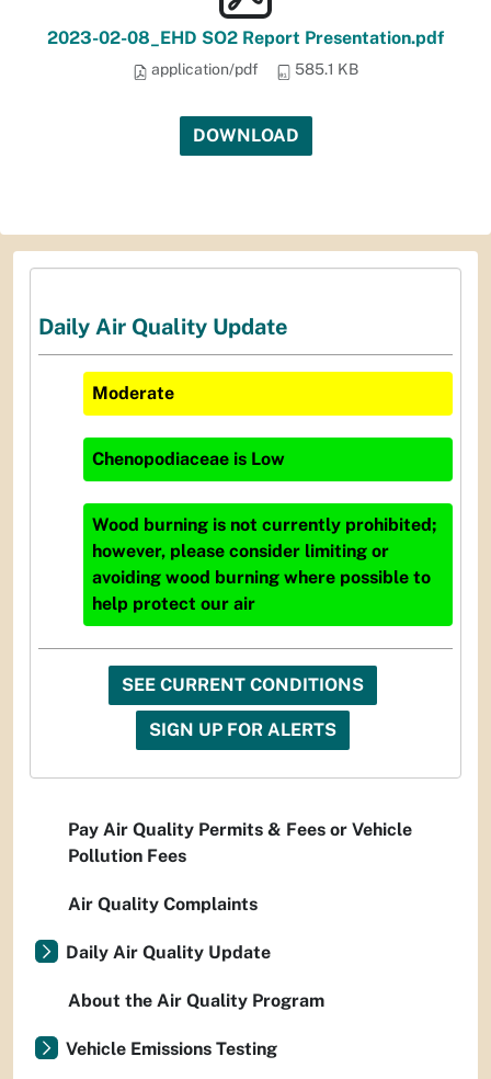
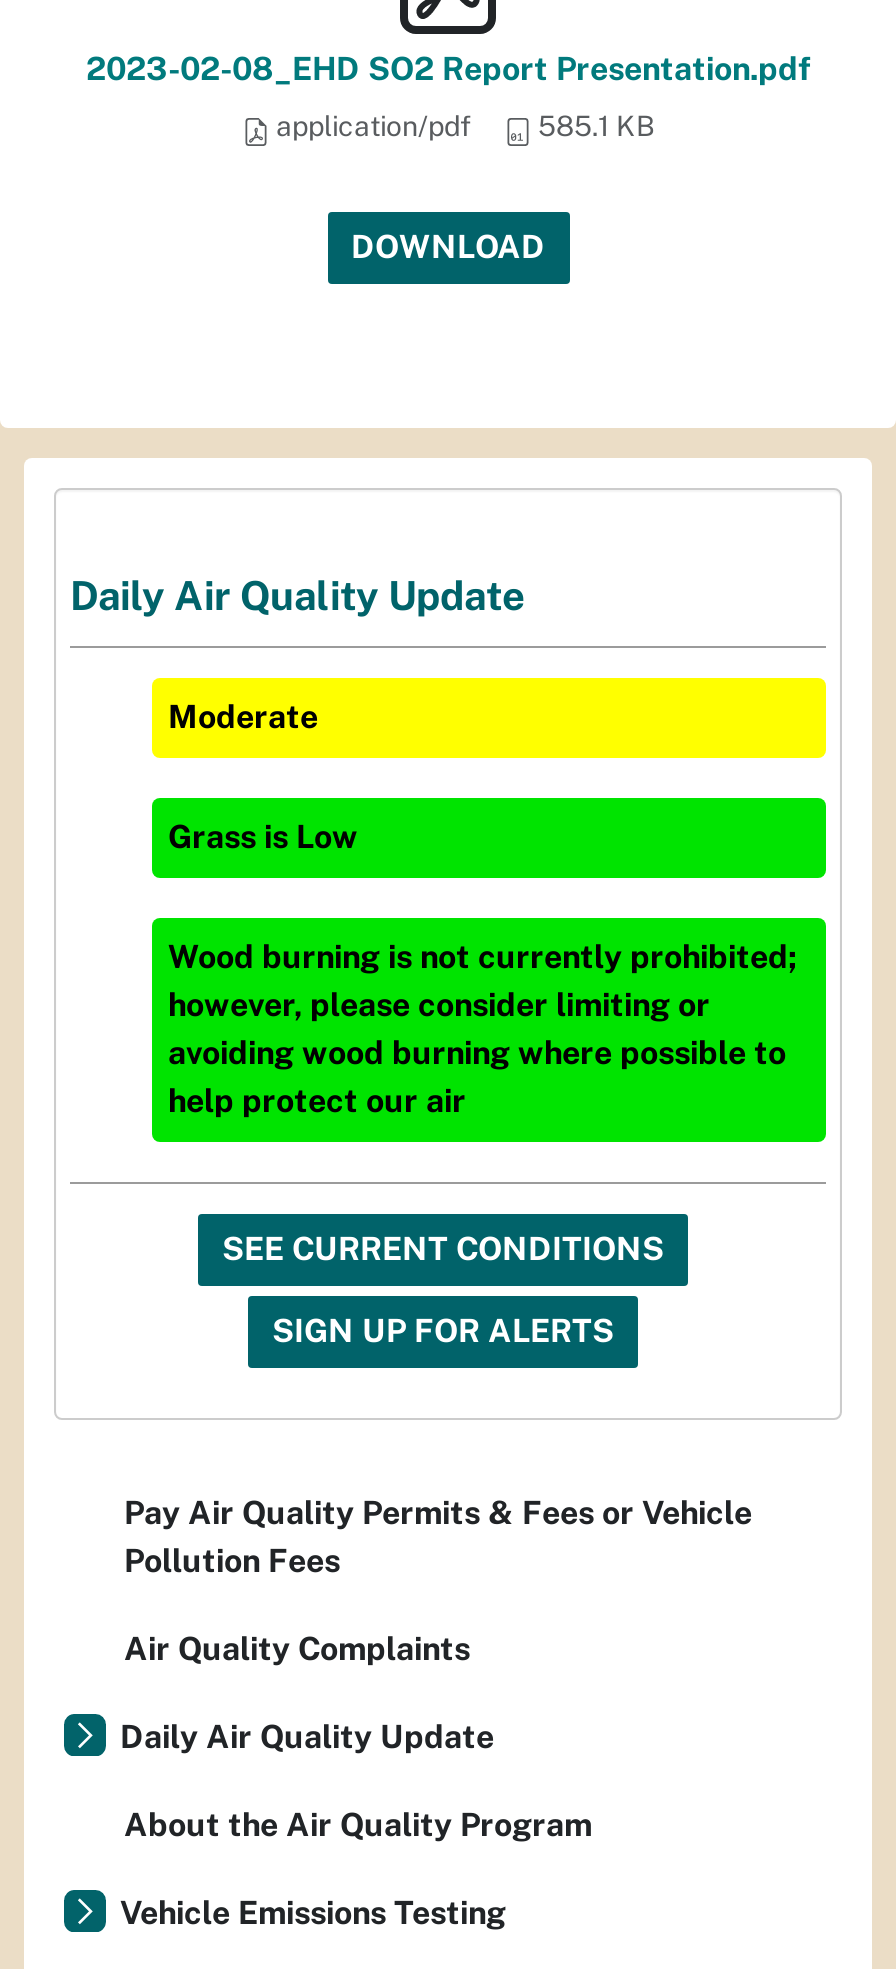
[92,449,285,470] Chenopodiaceae is Low -> [168,819,358,857] Grass is Low

